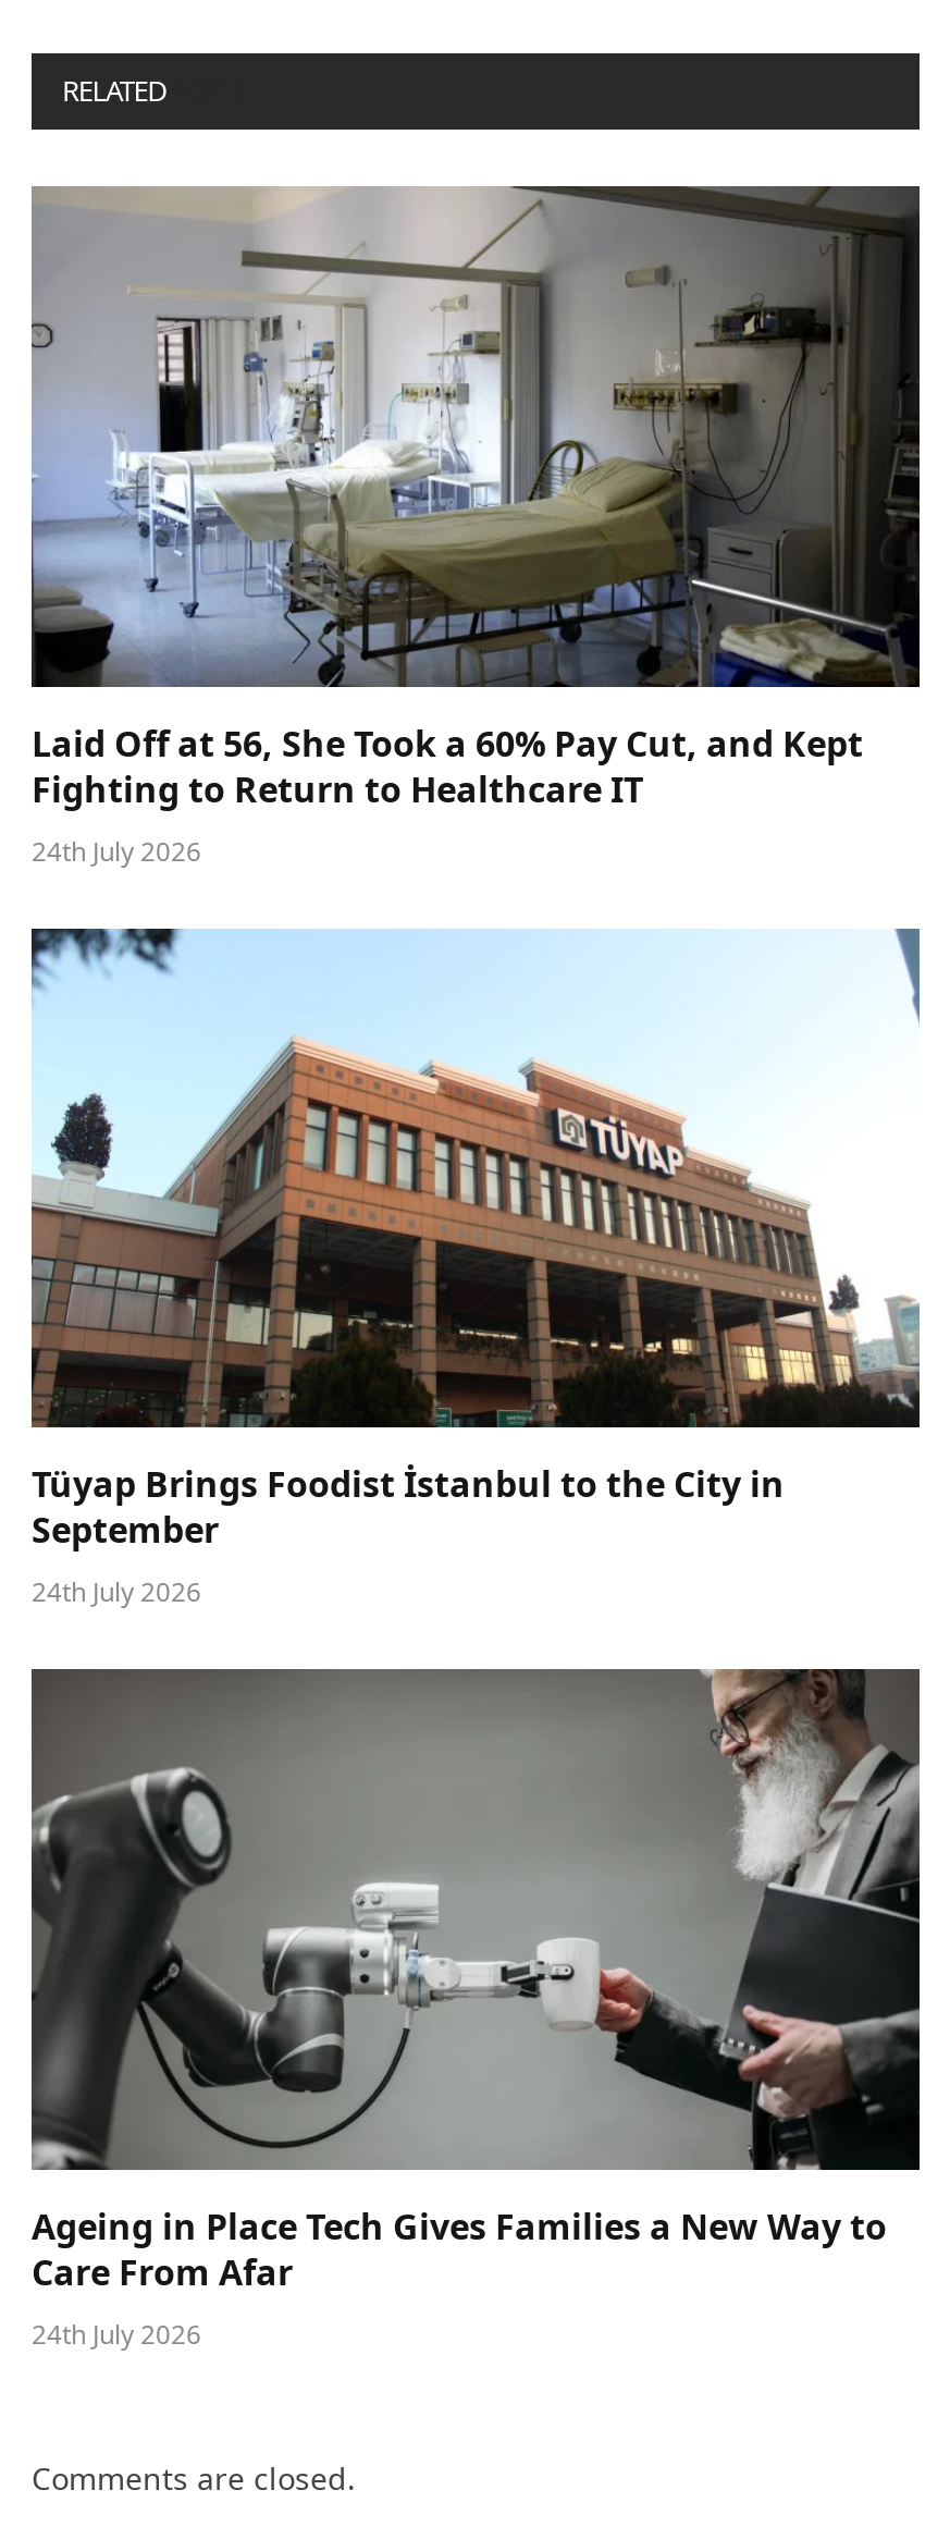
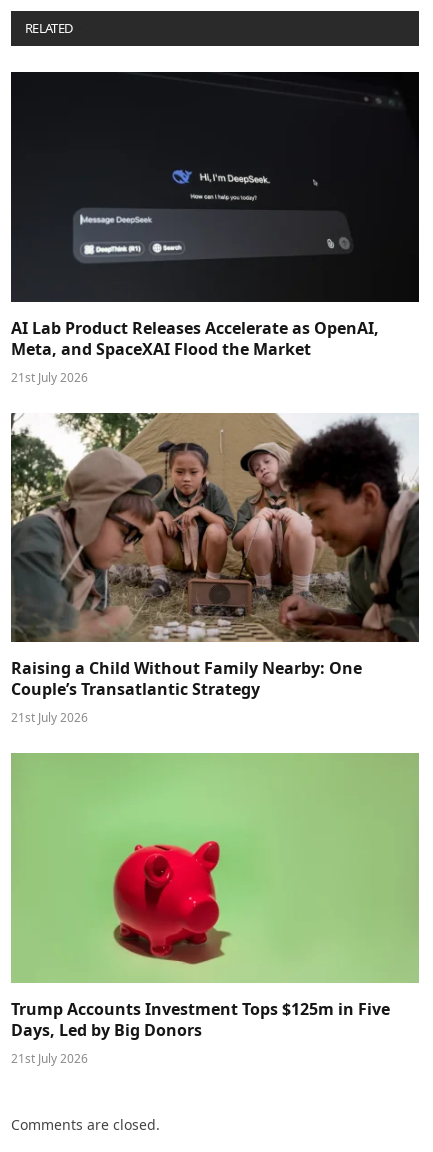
[29,184,920,869] [image] | Laid Off at 56, She Took a 60% Pay Cut, and Kept | Fighting to Return to Healthcare IT | 24th July 2026 -> [10,71,418,385] [image] | AI Lab Product Releases Accelerate as OpenAI, | Meta, and SpaceXAI Flood the Market | 21st July 2026
[29,927,920,1610] [image] | Tüyap Brings Foodist İstanbul to the City in | September | 24th July 2026 -> [10,412,420,726] [image] | Raising a Child Without Family Nearby: One | Couple’s Transatlantic Strategy | 21st July 2026
[29,1667,922,2352] [image] | Ageing in Place Tech Gives Families a New Way to | Care From Afar | 24th July 2026 -> [10,752,420,1066] [image] | Trump Accounts Investment Tops $125m in Five | Days, Led by Big Donors | 21st July 2026

